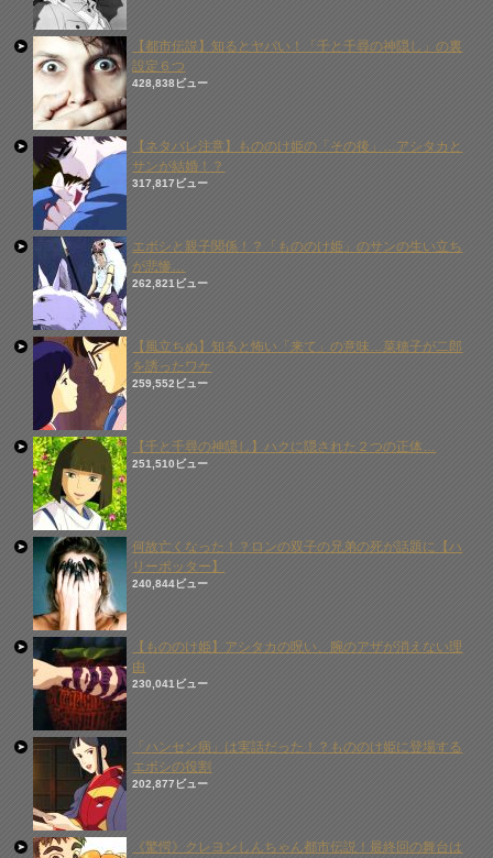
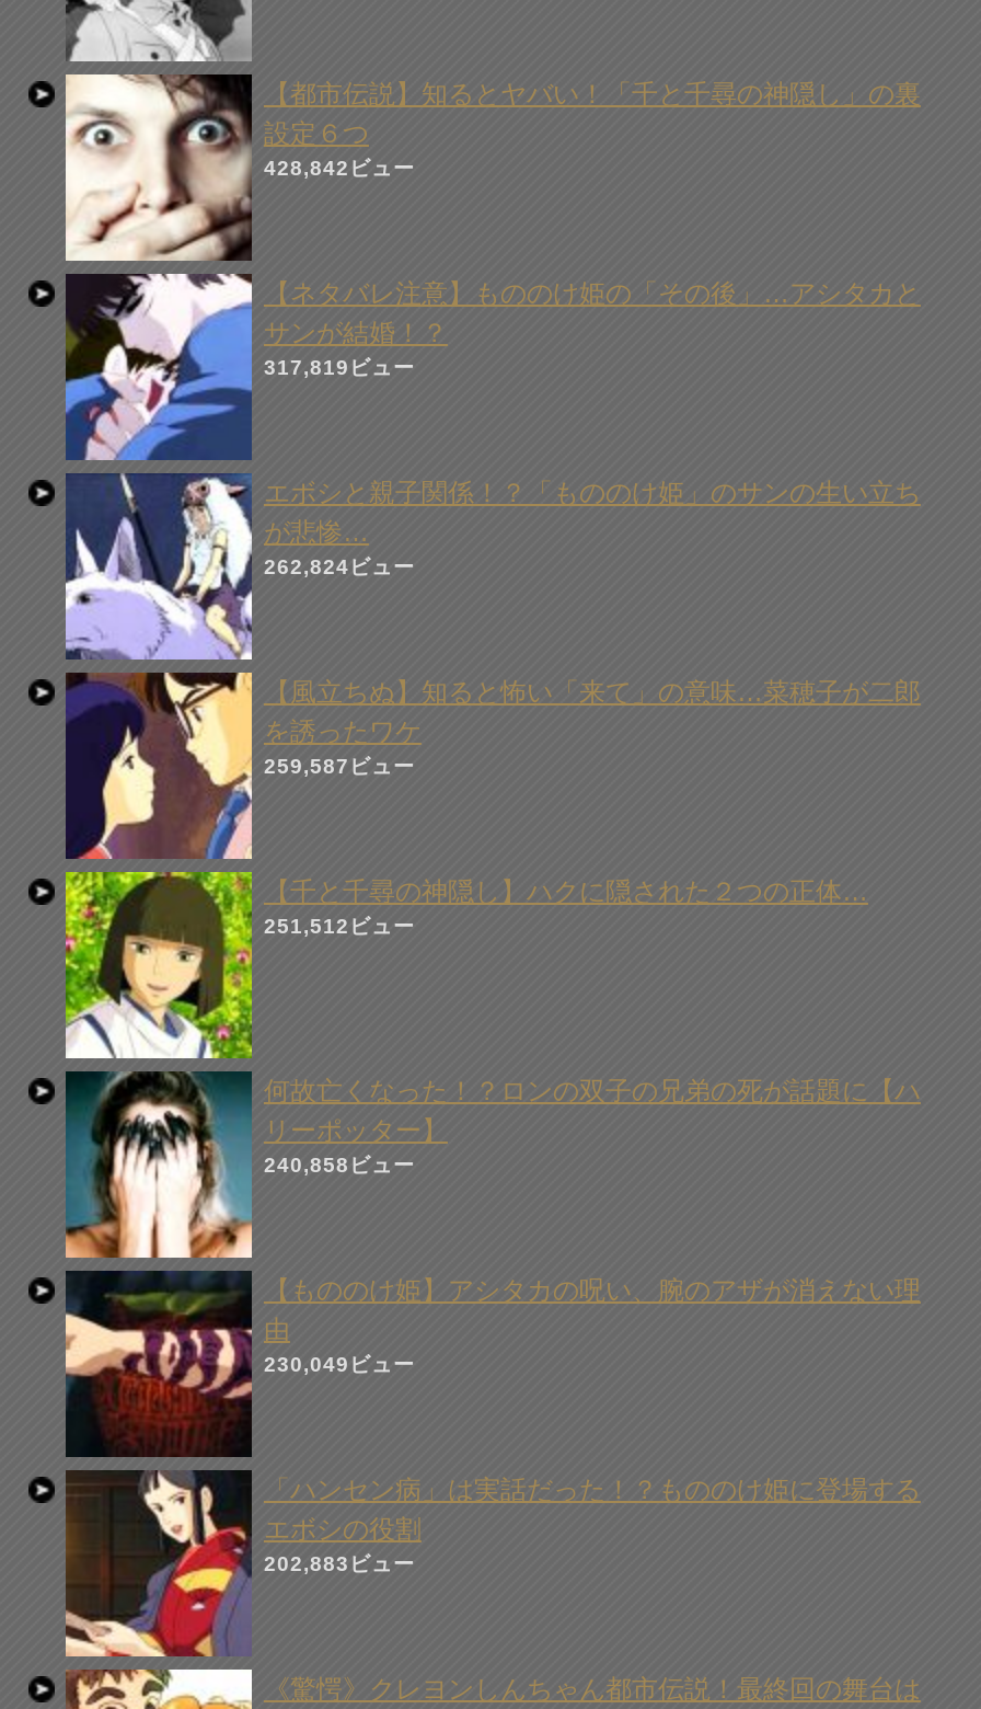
[133,77,209,89] 428,838ビュー -> [264,154,415,178] 428,842ビュー
[133,177,209,190] 317,817ビュー -> [264,353,415,378] 317,819ビュー
[133,278,209,290] 262,821ビュー -> [264,553,415,577] 262,824ビュー
[133,378,209,390] 259,552ビュー -> [264,752,415,776] 259,587ビュー
[133,458,209,470] 251,510ビュー -> [264,912,415,936] 251,512ビュー
[133,578,209,590] 240,844ビュー -> [264,1151,415,1175] 240,858ビュー
[133,678,209,690] 230,041ビュー -> [264,1350,415,1374] 230,049ビュー
[133,778,209,790] 202,877ビュー -> [264,1550,415,1574] 202,883ビュー

